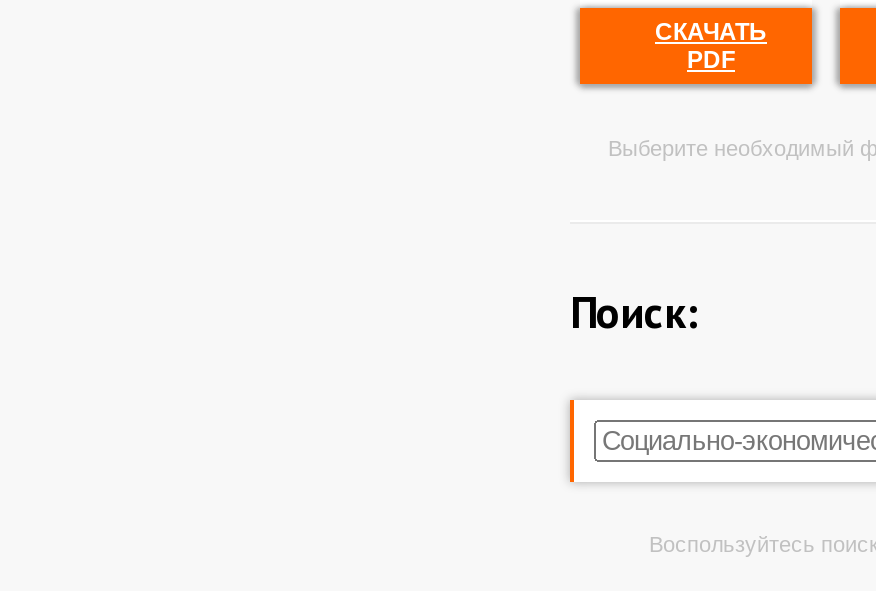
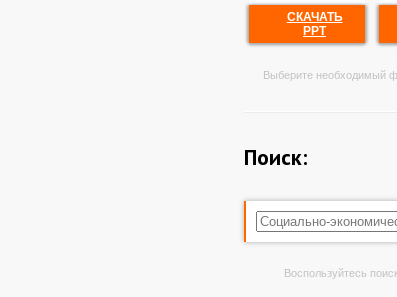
[687,46,735,74] PDF -> [303,24,326,38] PPT

